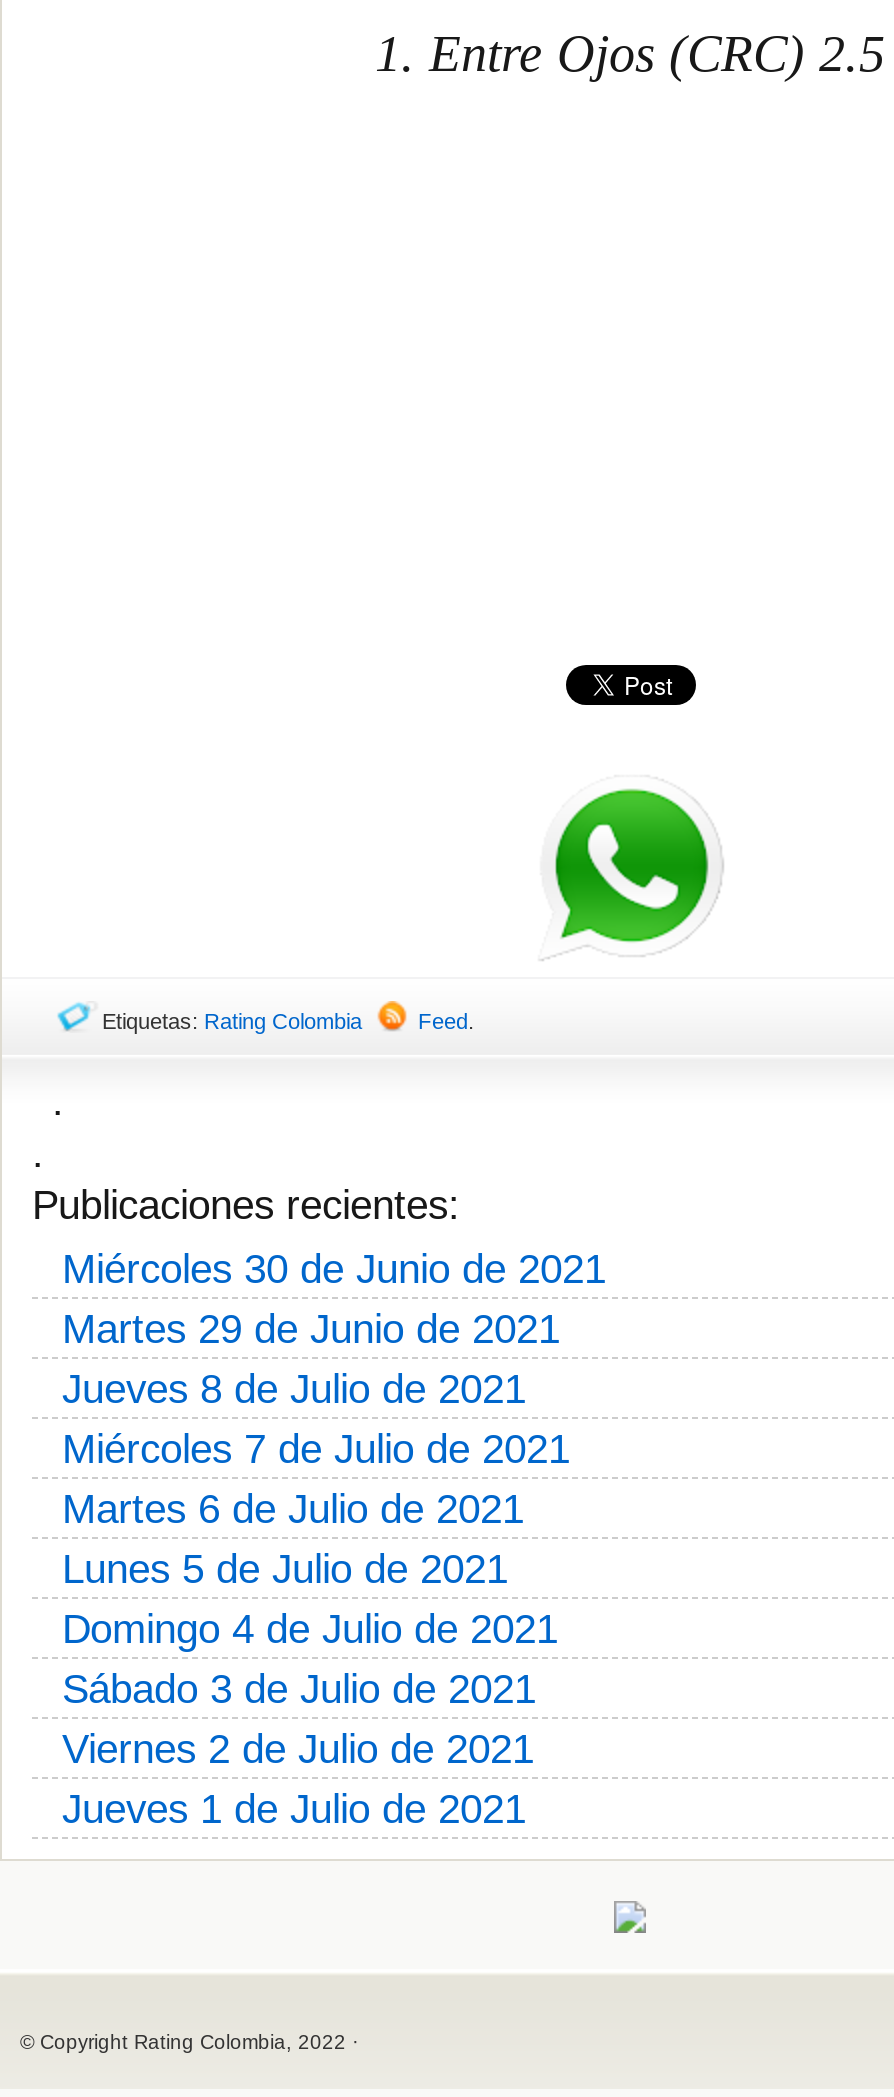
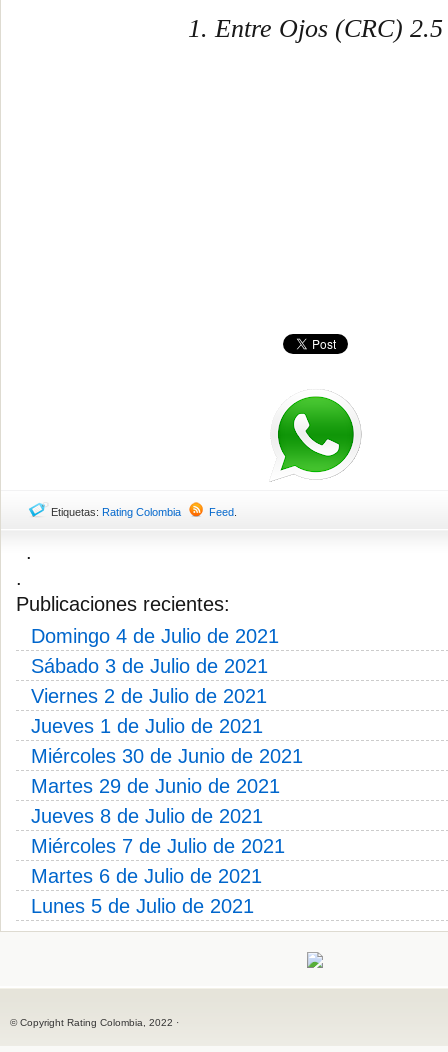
moved [62,1247,606,1591] -> [31,745,303,917]: Miércoles 30 de Junio de 2021 | Martes 29 de Junio de 2021 | Jueves 8 de Julio de 2021 | Miércoles 7 de Julio de 2021 | Martes 6 de Julio de 2021 | Lunes 5 de Julio de 2021
moved [62,1607,558,1831] -> [31,625,279,737]: Domingo 4 de Julio de 2021 | Sábado 3 de Julio de 2021 | Viernes 2 de Julio de 2021 | Jueves 1 de Julio de 2021

